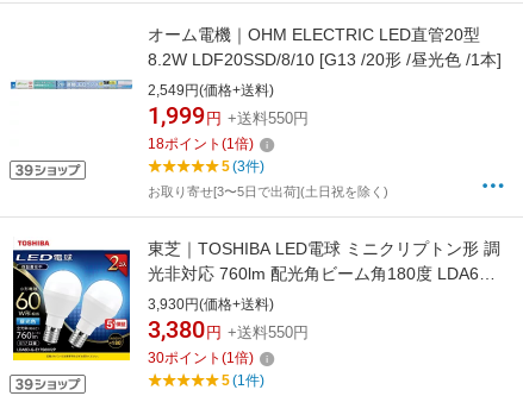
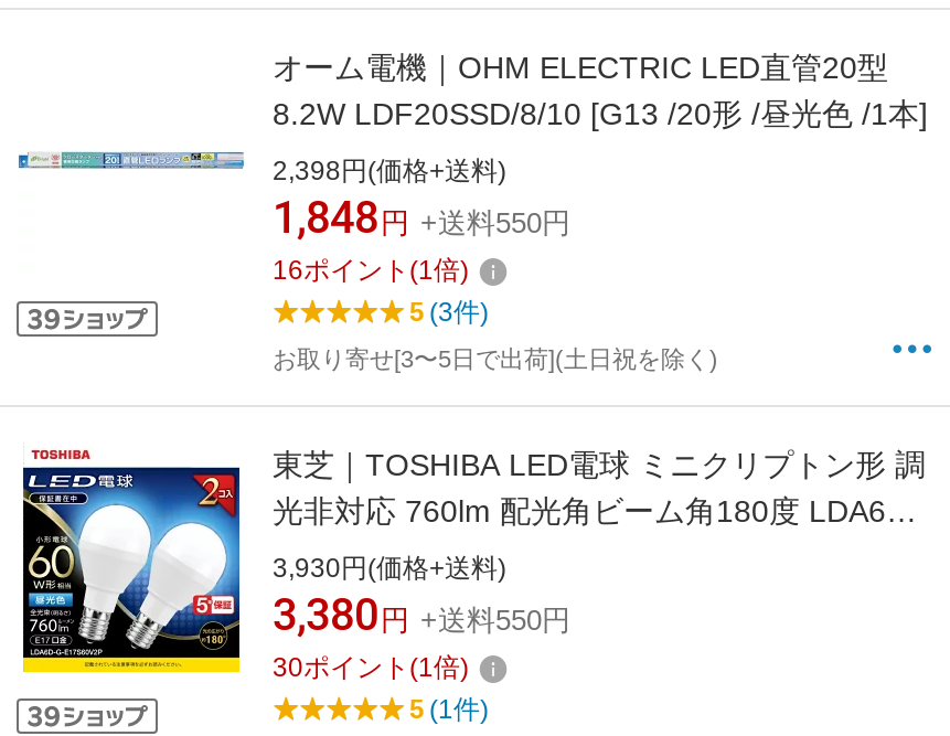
[148,82,274,99] 2,549円(価格+送料) -> [273,156,506,186] 2,398円(価格+送料)
[148,101,309,130] 1,999円 +送料550円 -> [273,191,570,244] 1,848円 +送料550円
[148,136,254,152] 18ポイント(1倍) -> [273,255,469,286] 16ポイント(1倍)

